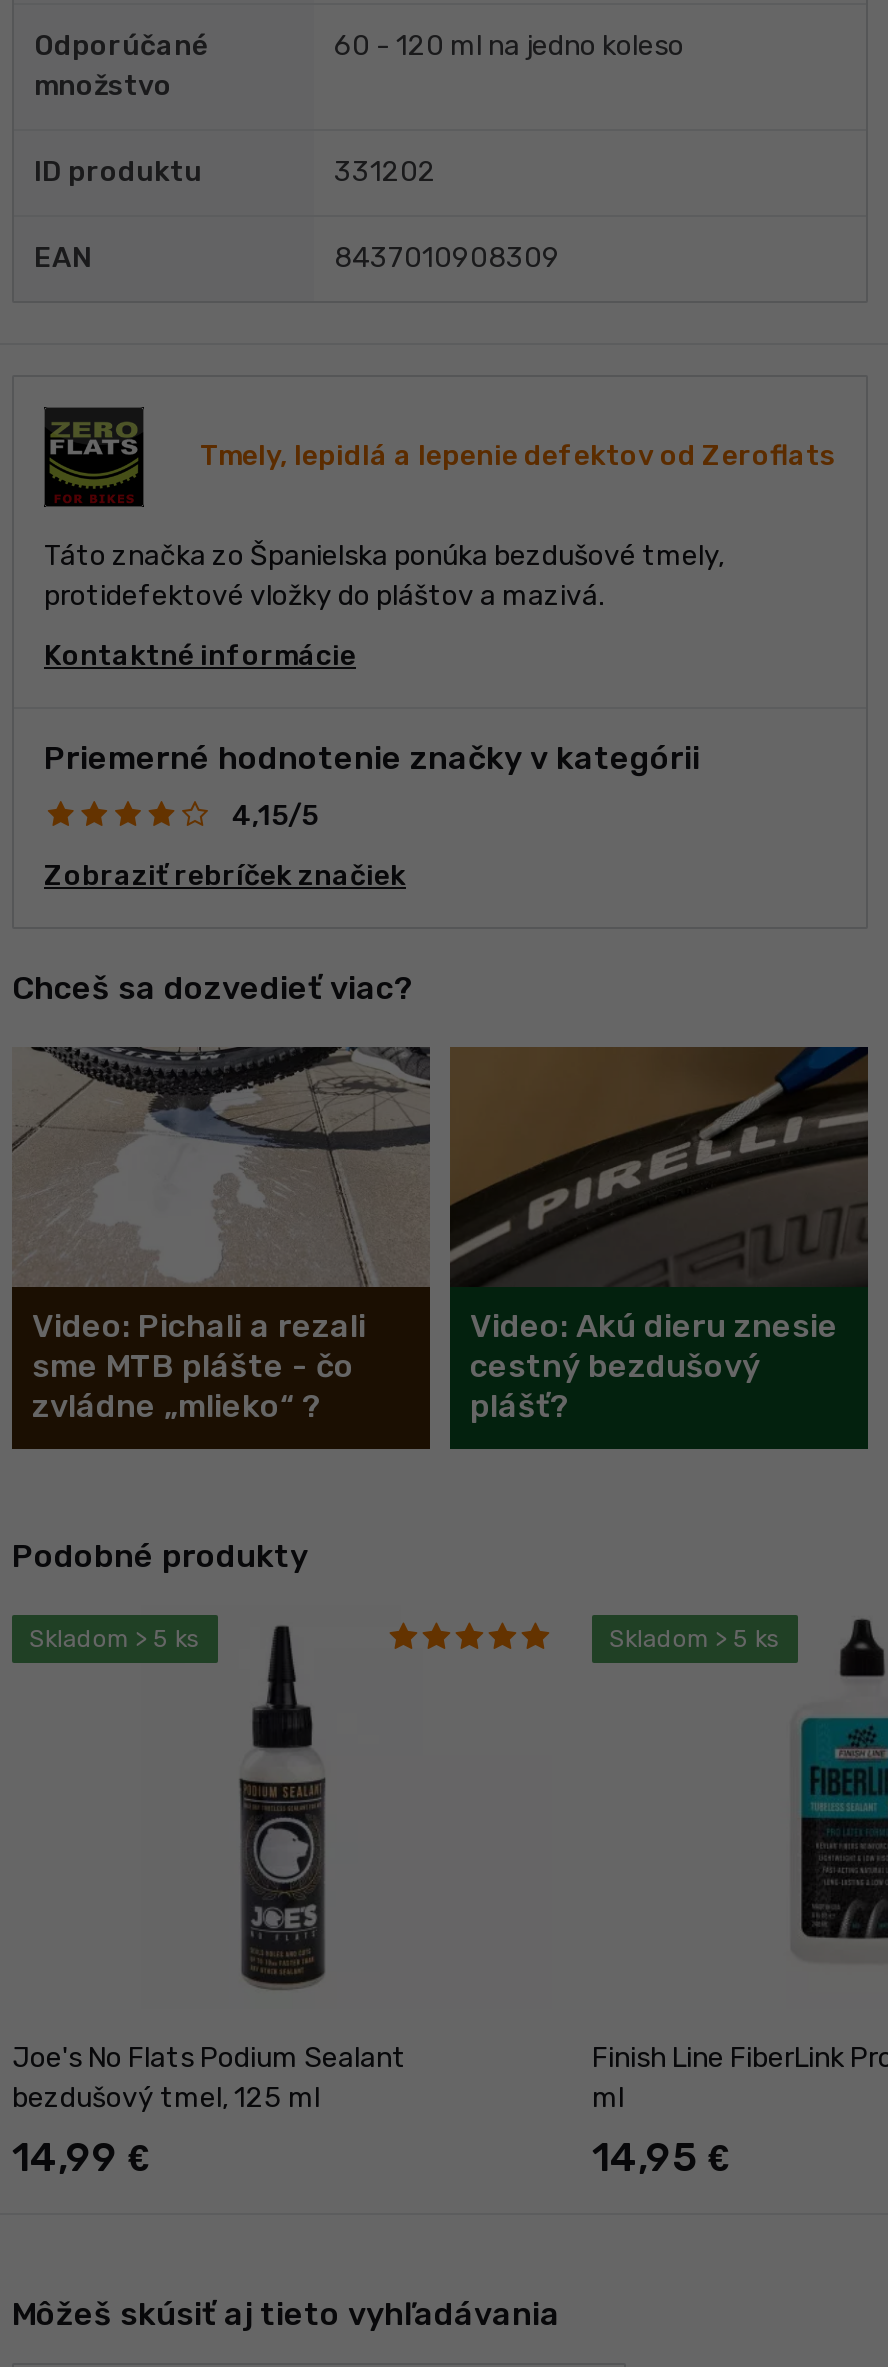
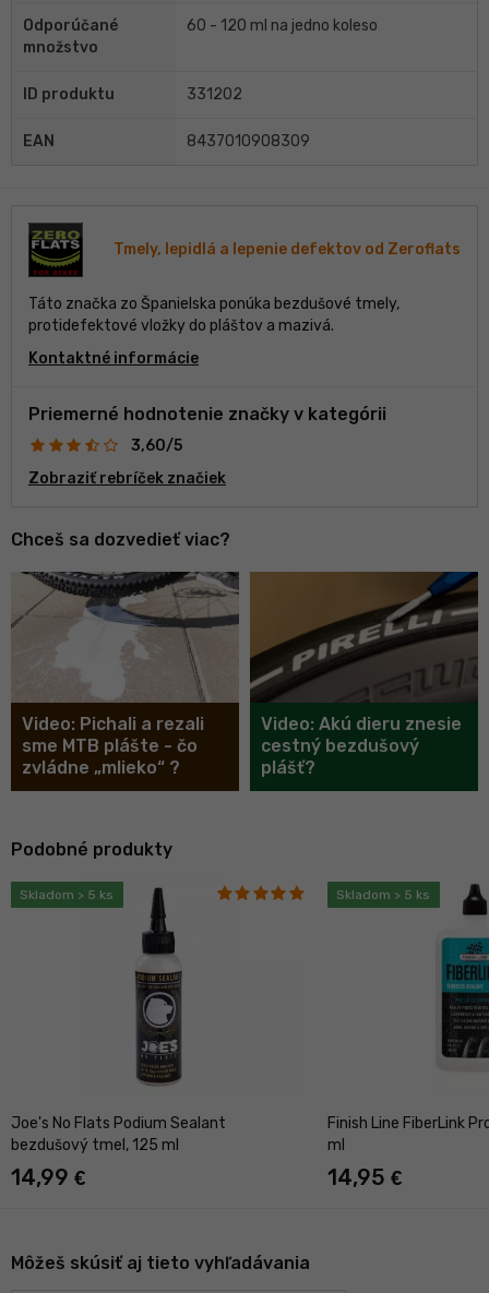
[232,799,318,833] 4,15/5 -> [131,436,182,455] 3,60/5

